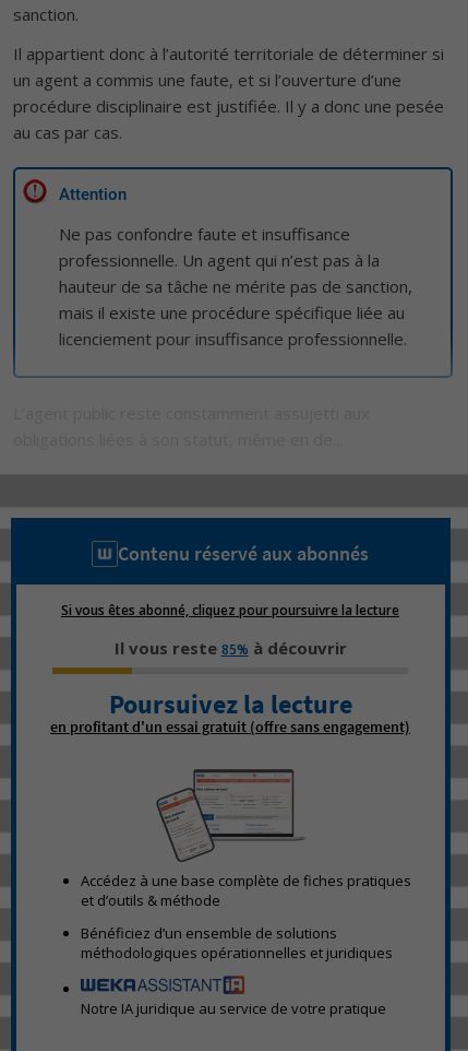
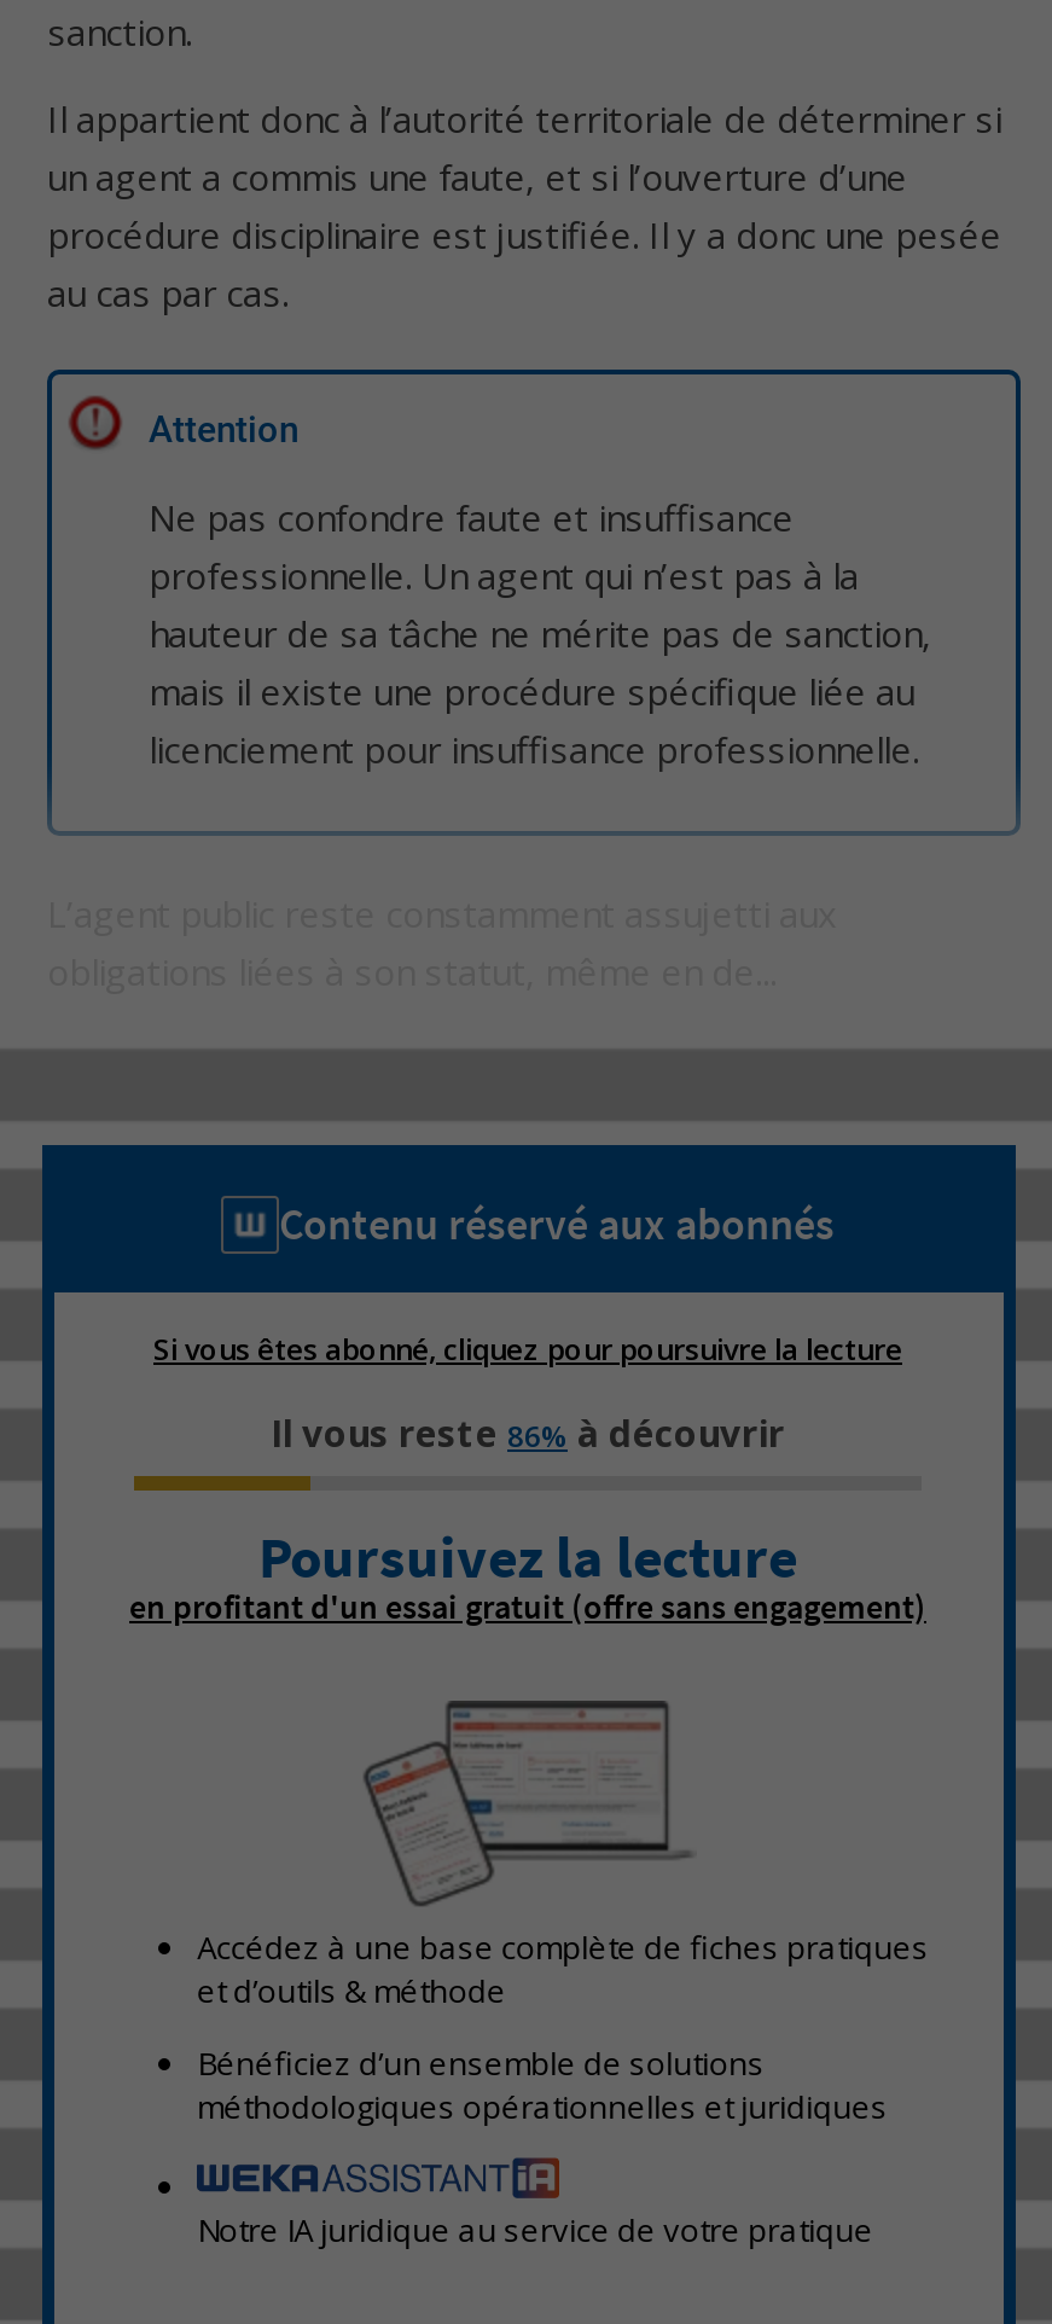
[114,637,346,659] Il vous reste 85% à découvrir -> [271,1408,785,1457] Il vous reste 86% à découvrir

